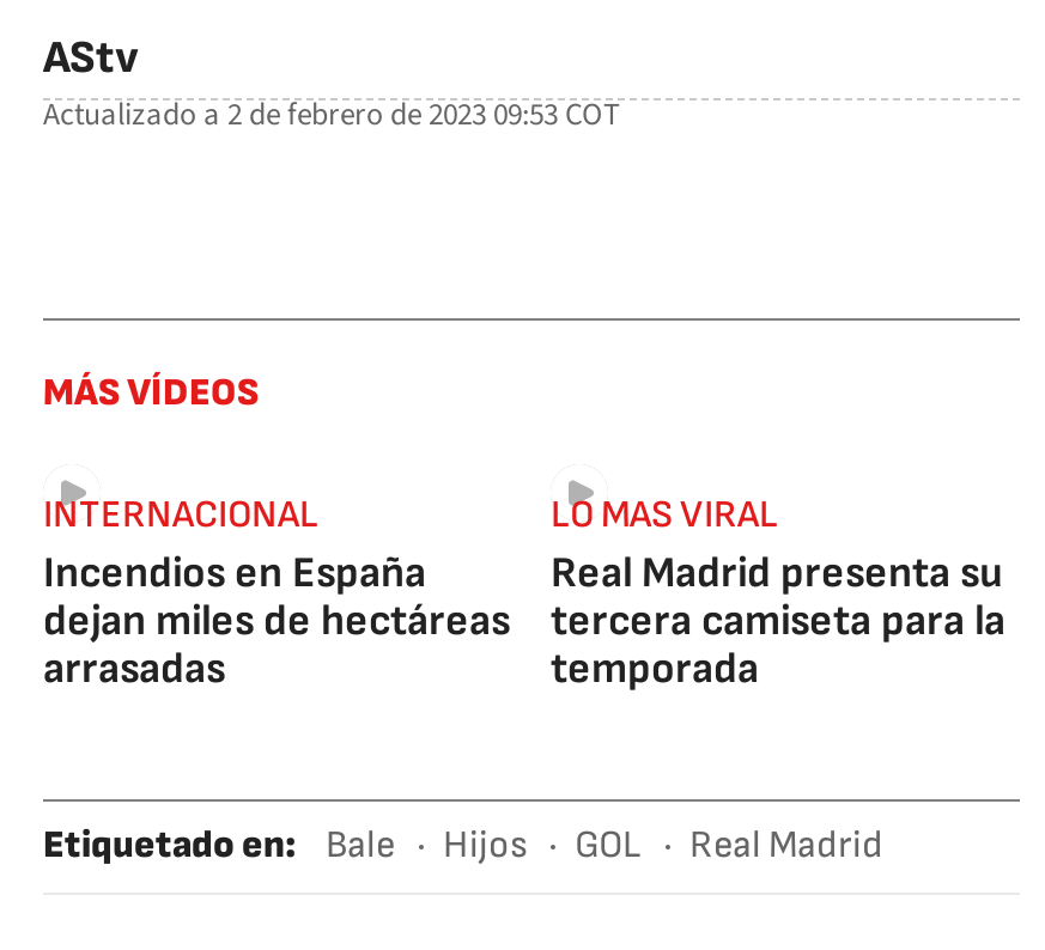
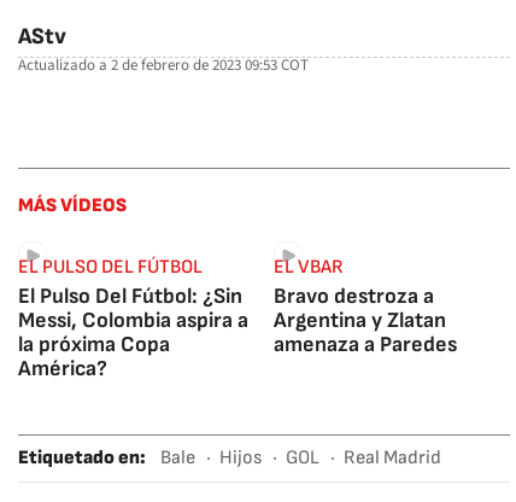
[43,493,510,694] INTERNACIONAL | Incendios en España | dejan miles de hectáreas | arrasadas -> [18,256,248,381] EL PULSO DEL FÚTBOL | El Pulso Del Fútbol: ¿Sin | Messi, Colombia aspira a | la próxima Copa | América?
[551,493,1005,694] LO MAS VIRAL | Real Madrid presenta su | tercera camiseta para la | temporada -> [274,256,457,357] EL VBAR | Bravo destroza a | Argentina y Zlatan | amenaza a Paredes

